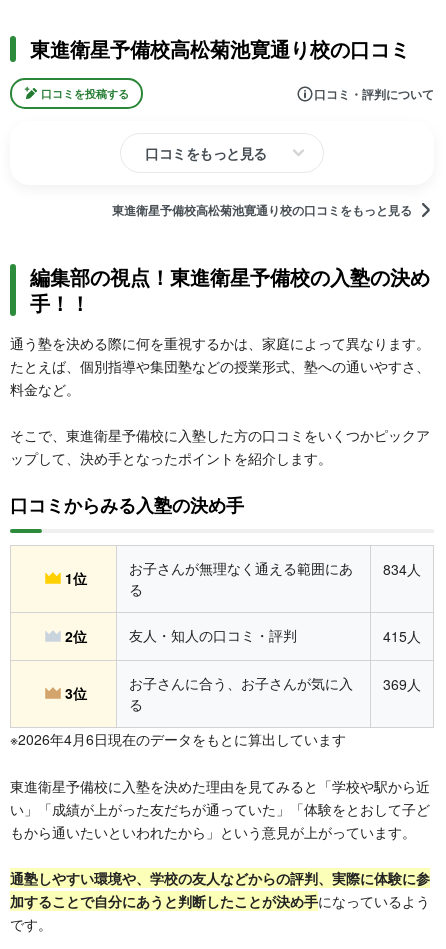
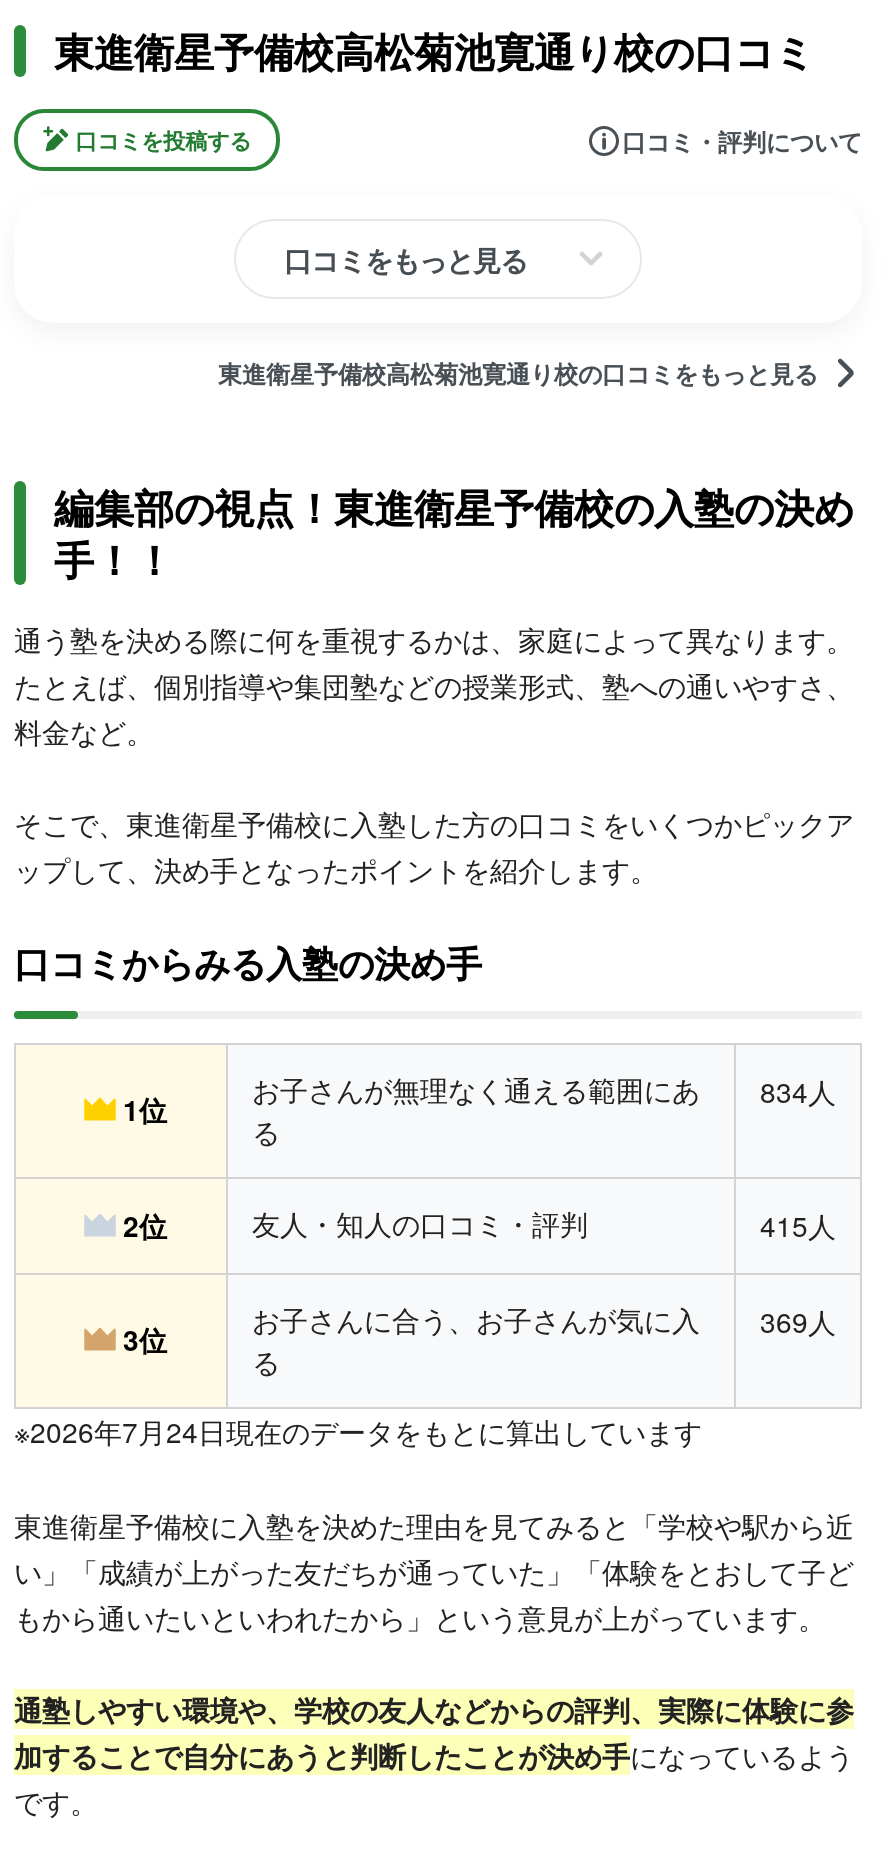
[10,729,346,749] ※2026年4月6日現在のデータをもとに算出しています -> [14,1411,702,1451] ※2026年7月24日現在のデータをもとに算出しています

